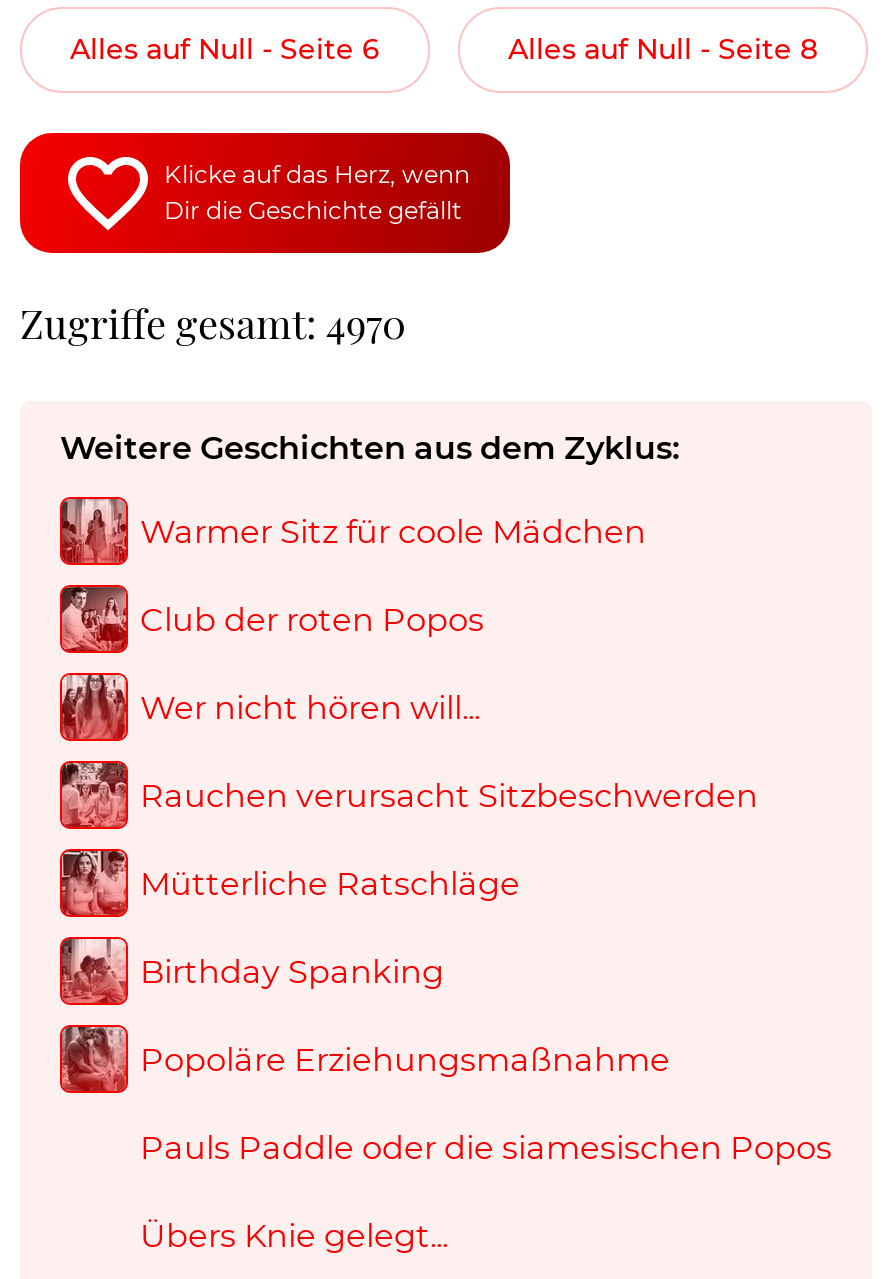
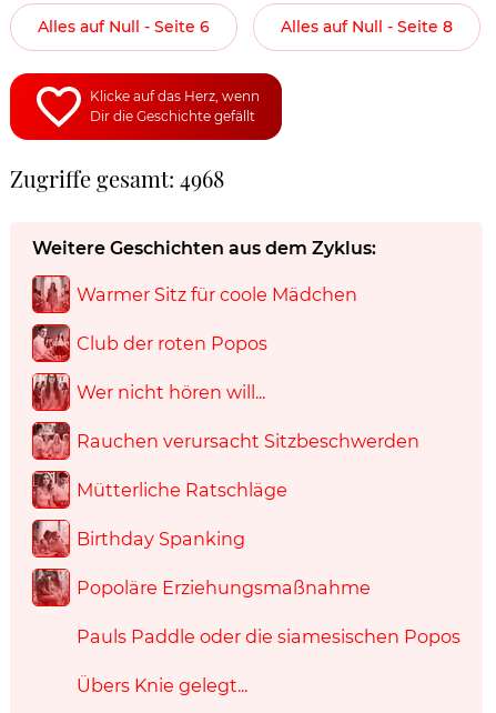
[20,296,406,350] Zugriffe gesamt: 4970 -> [10,164,224,194] Zugriffe gesamt: 4968

